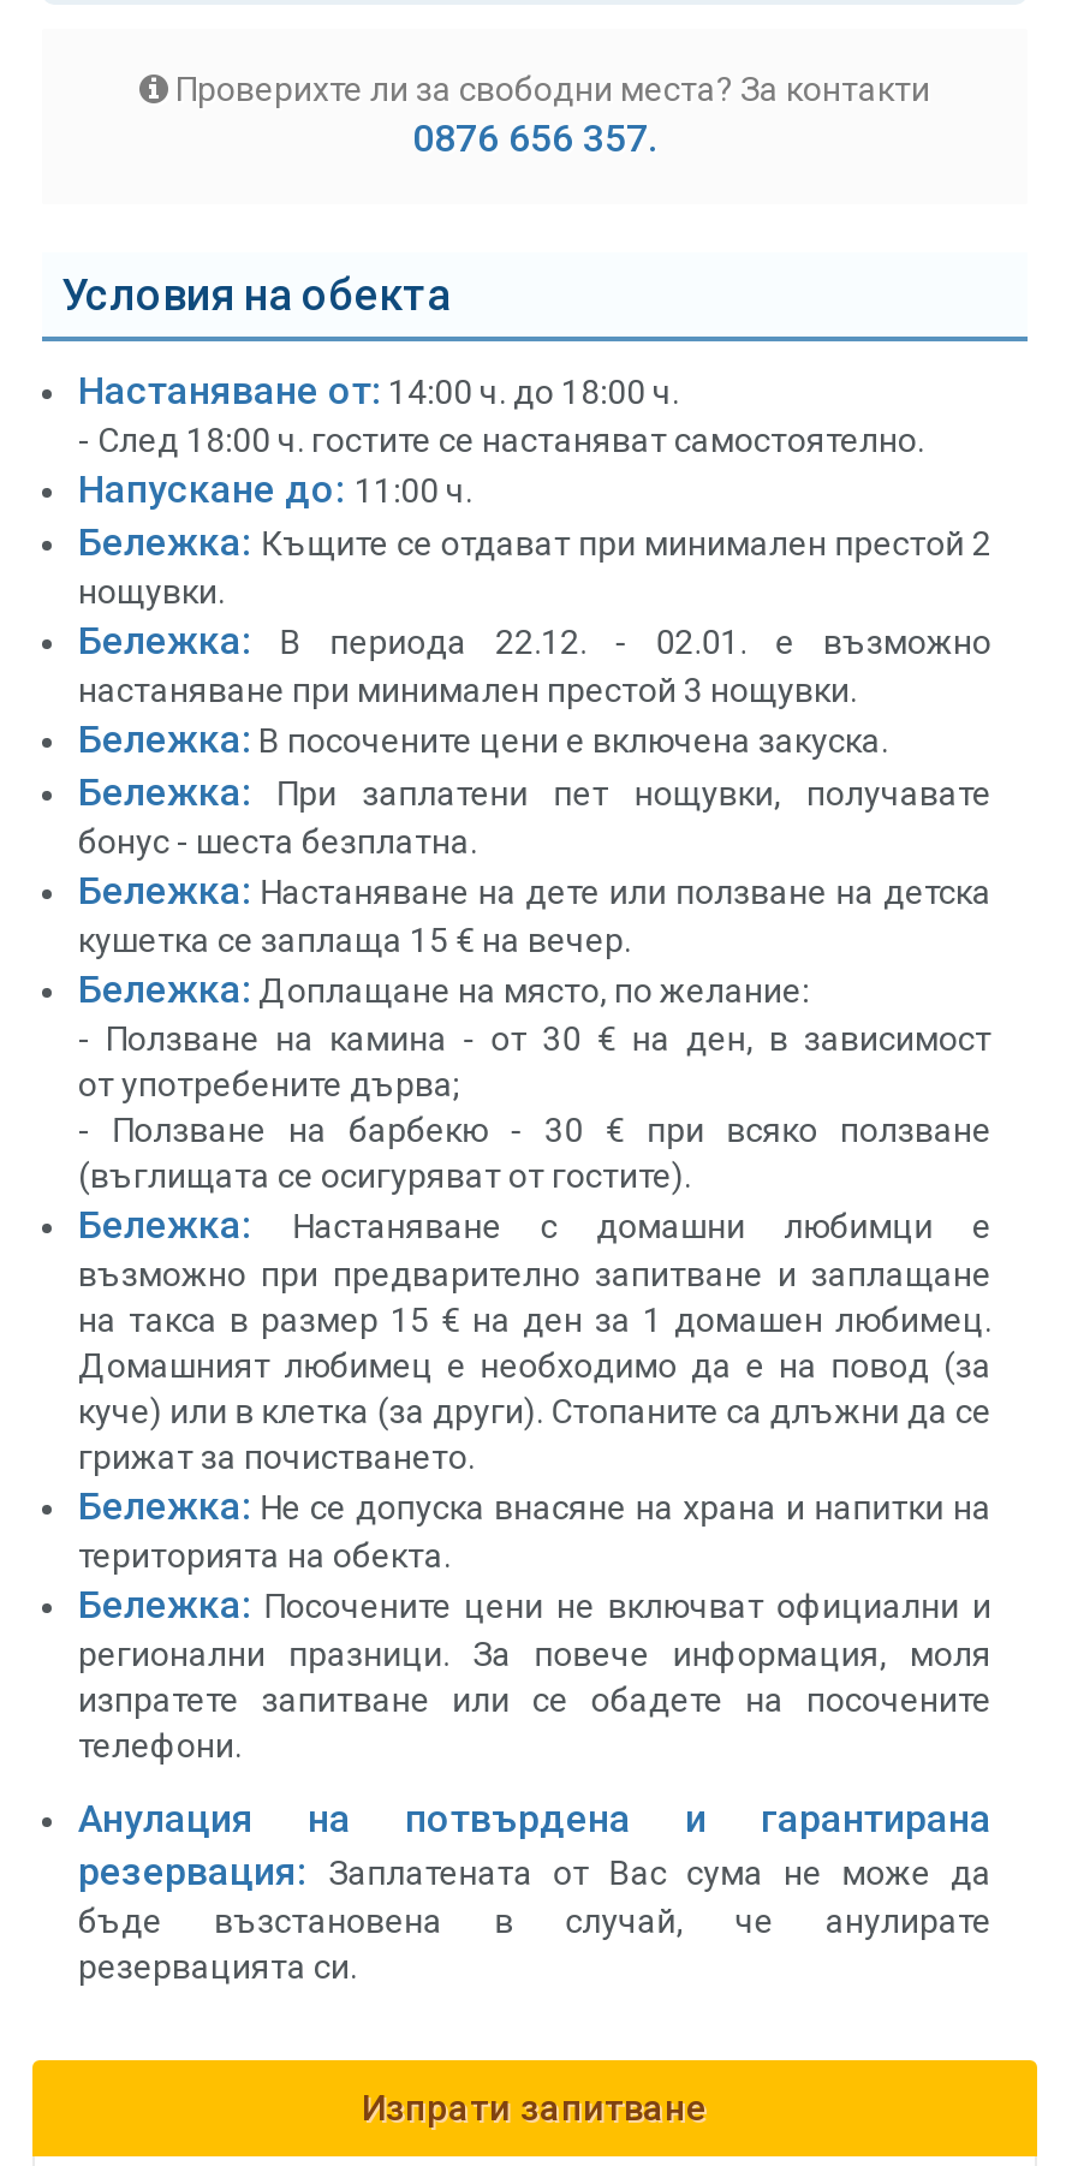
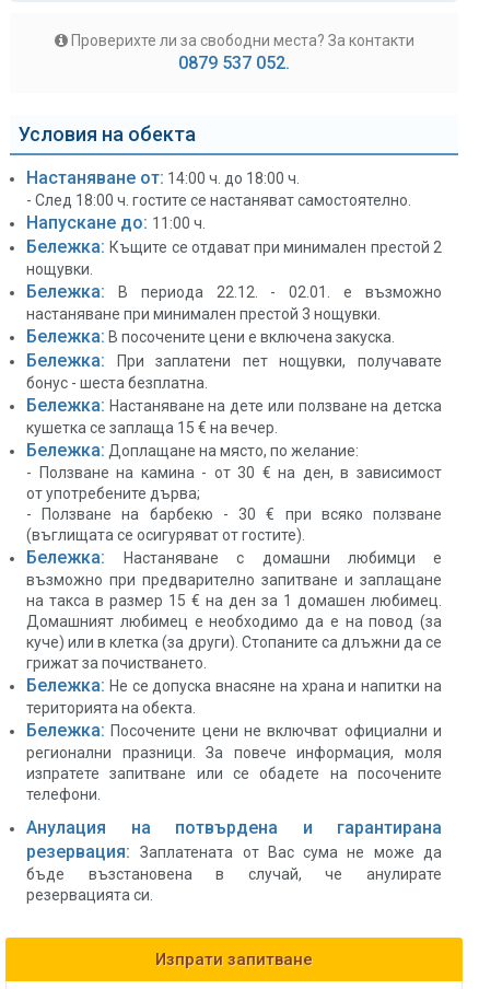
[412,116,657,161] 0876 656 357. -> [178,53,290,73] 0879 537 052.

